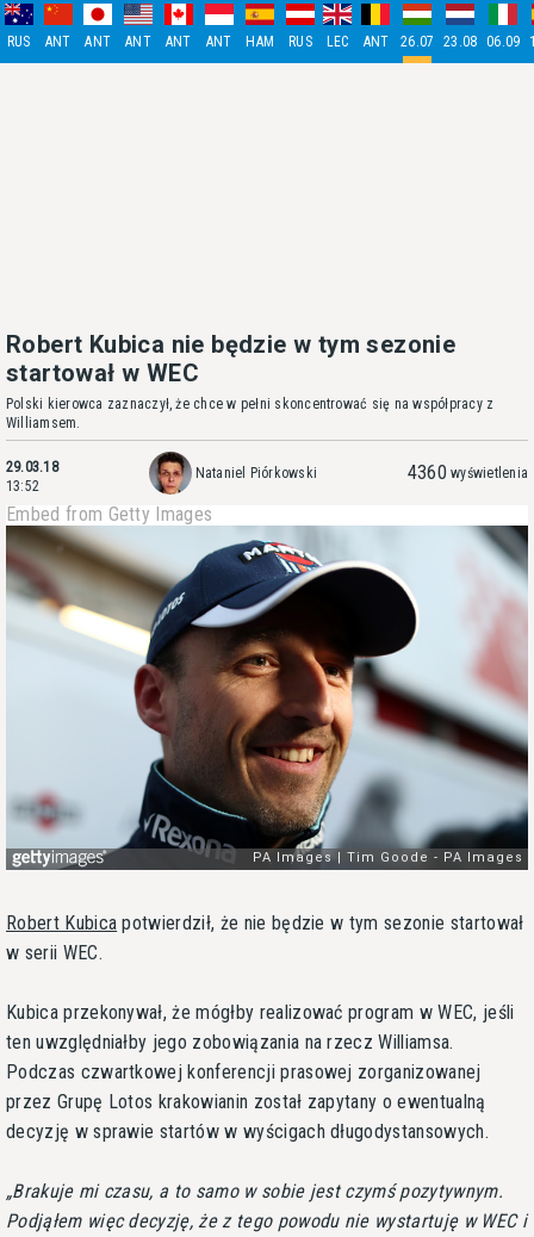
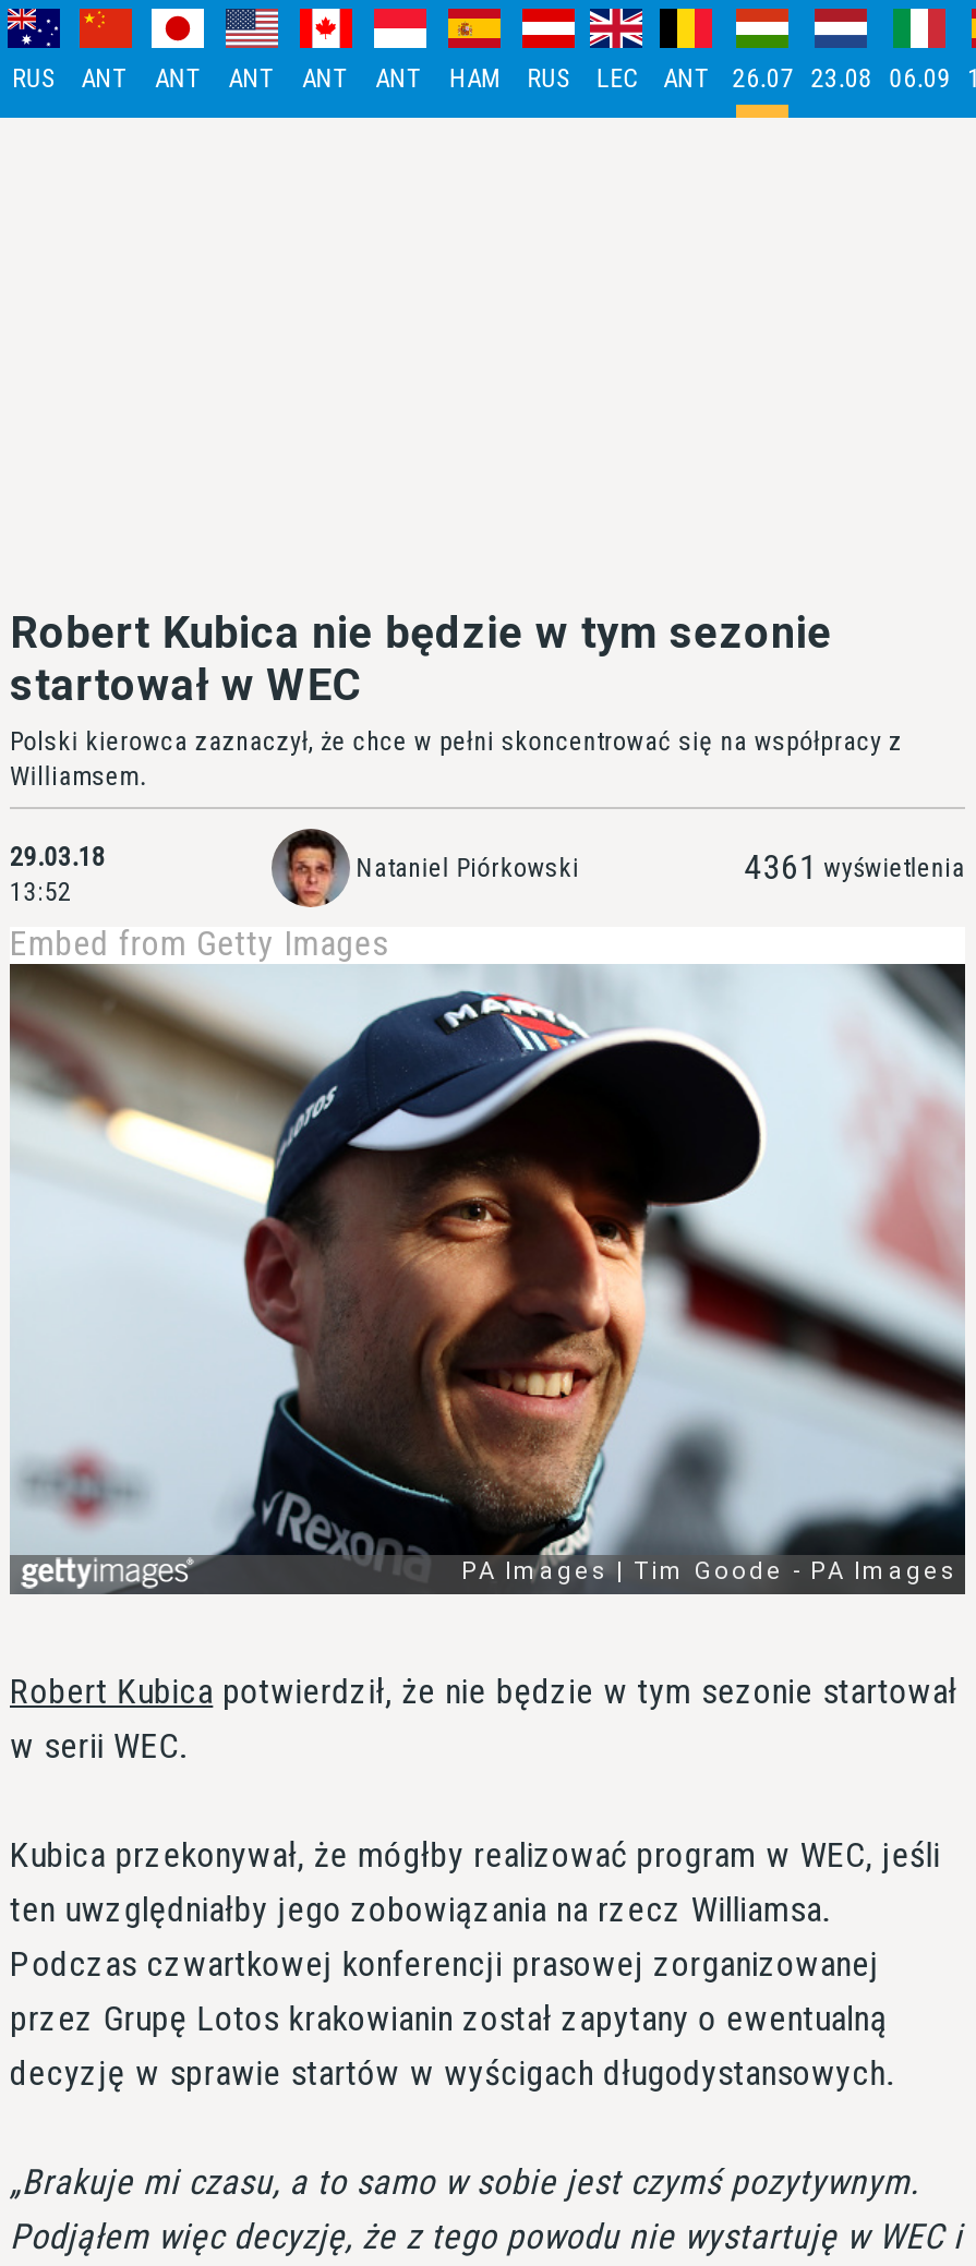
[407,461,528,484] 4360 wyświetlenia -> [744,846,965,888] 4361 wyświetlenia

